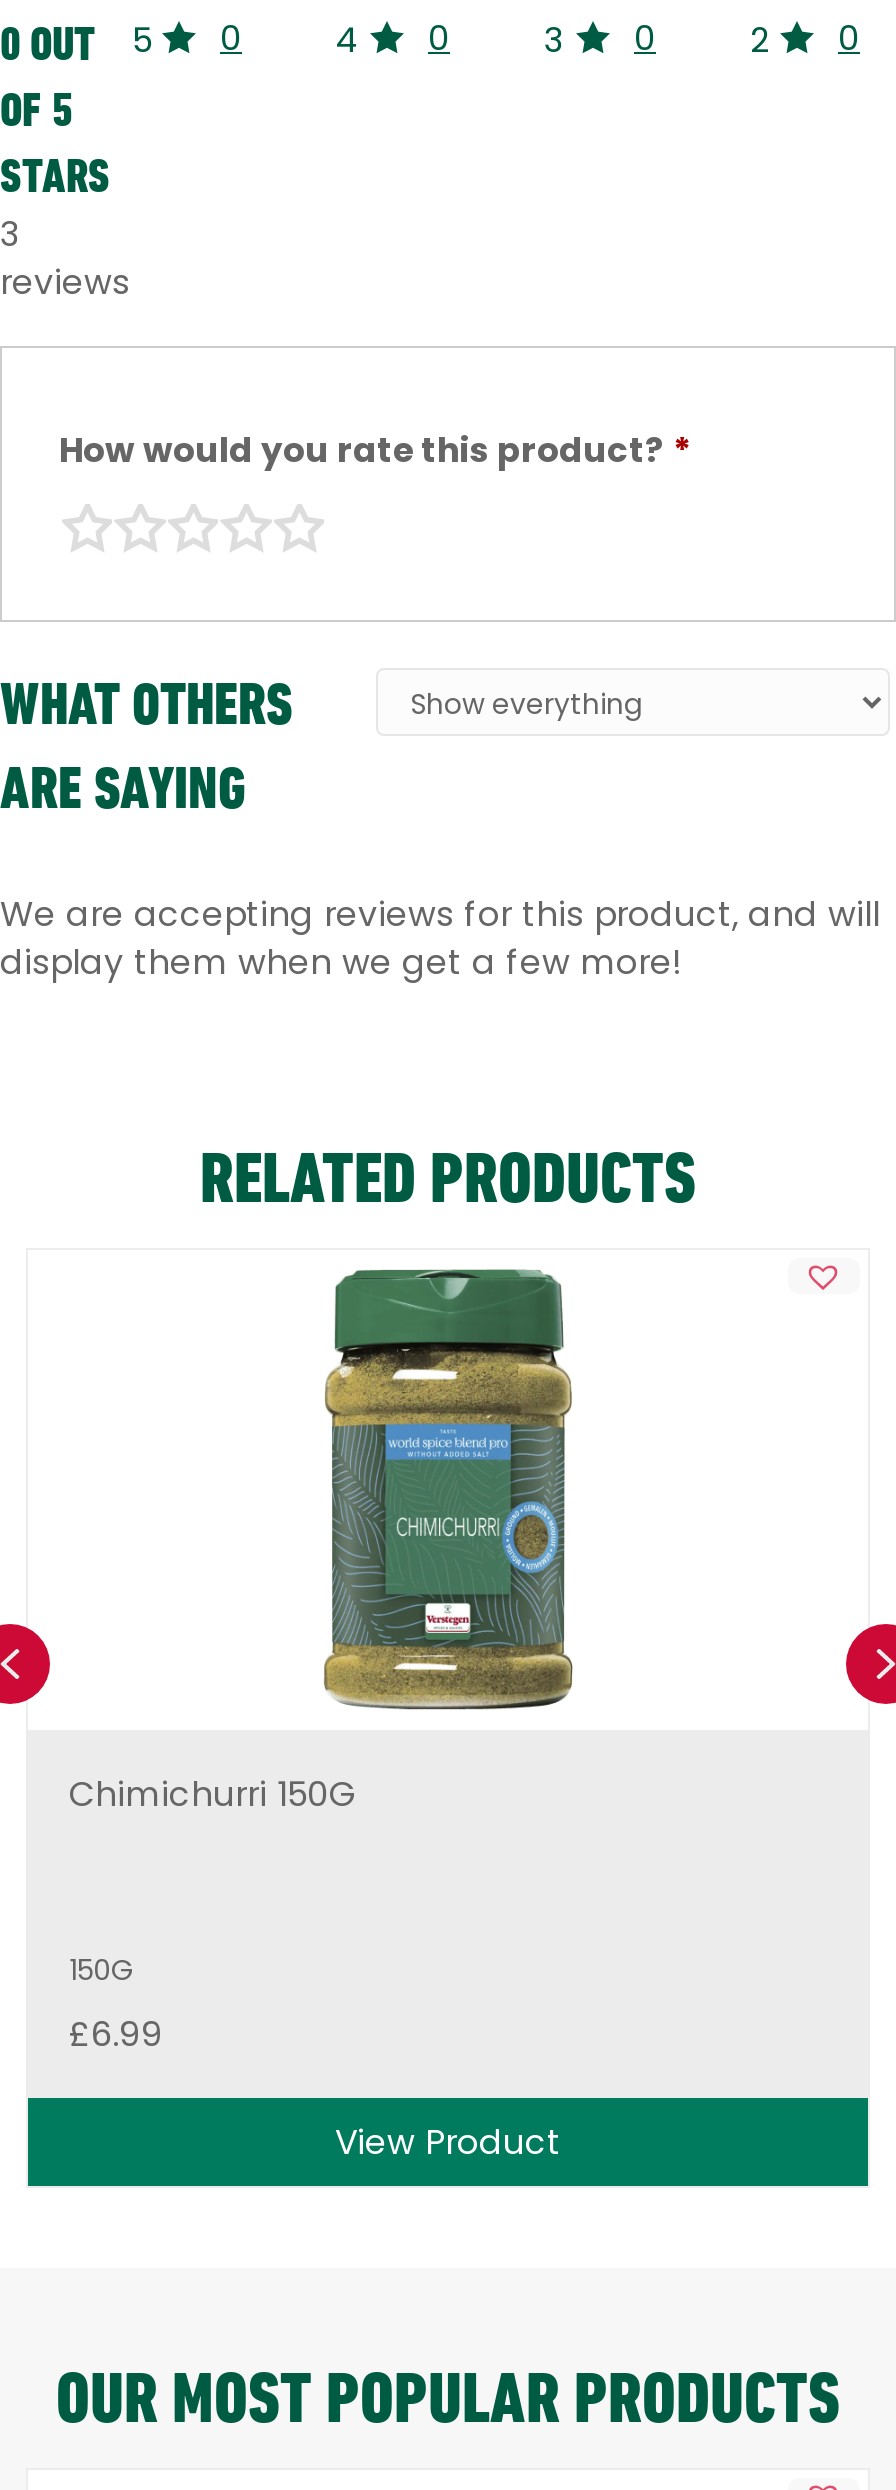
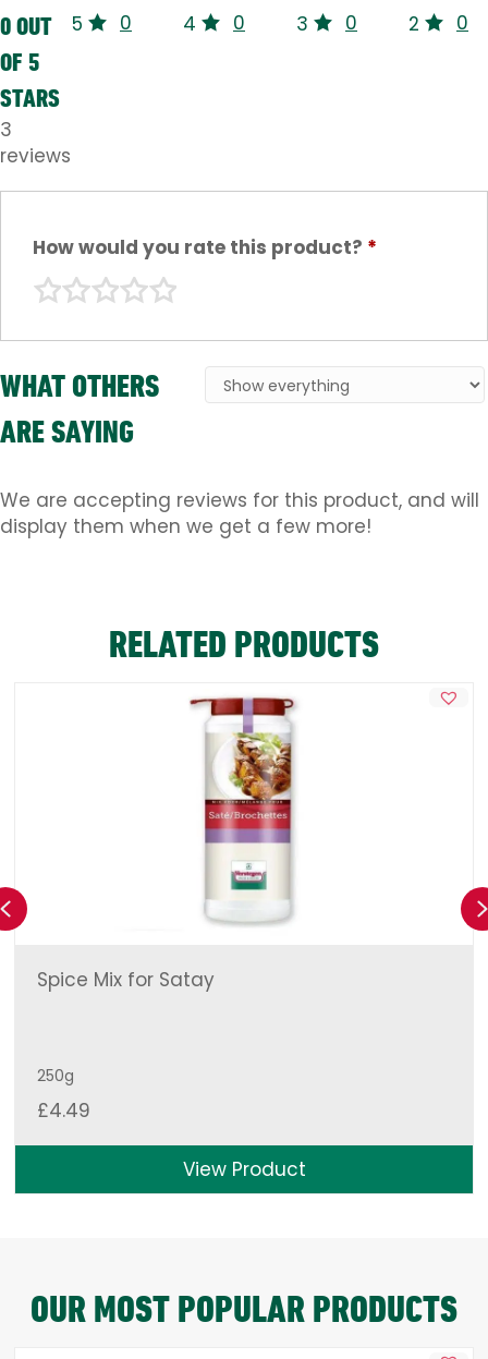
[69,1268,574,1818] [image] | Chimichurri 150G -> [37,694,312,993] [image] | Spice Mix for Satay
[69,1950,163,2058] 150G | £6.99 -> [37,1065,91,1124] 250g | £4.49

